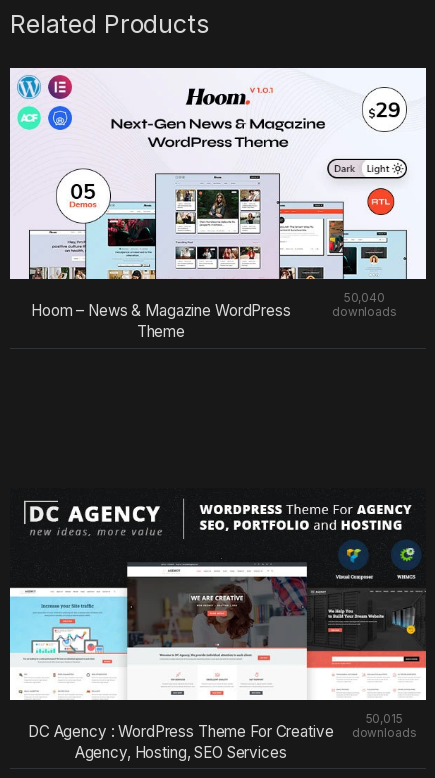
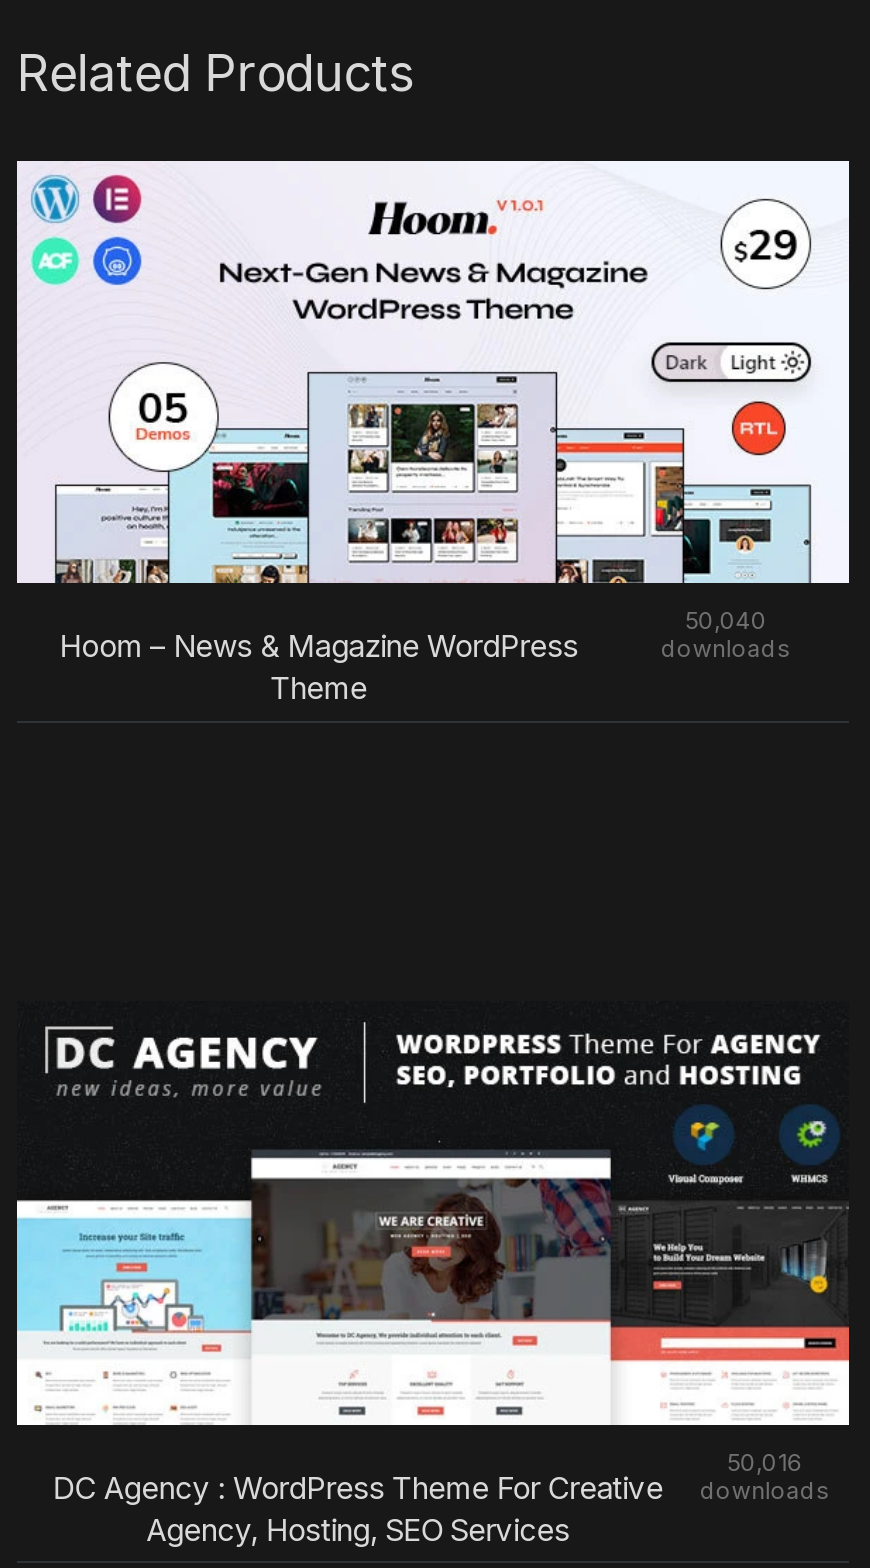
[365,711,403,726] 50,015 -> [727,1446,803,1476] 50,016

